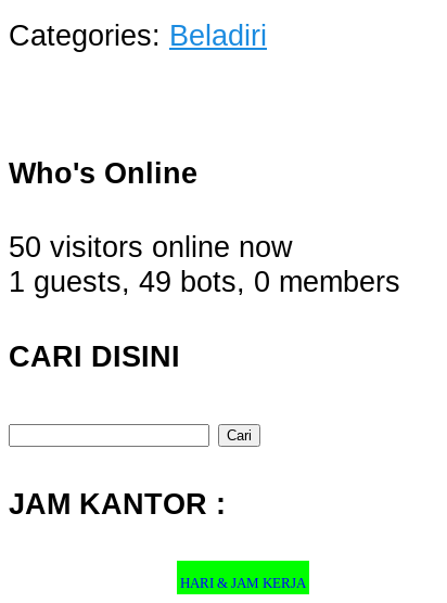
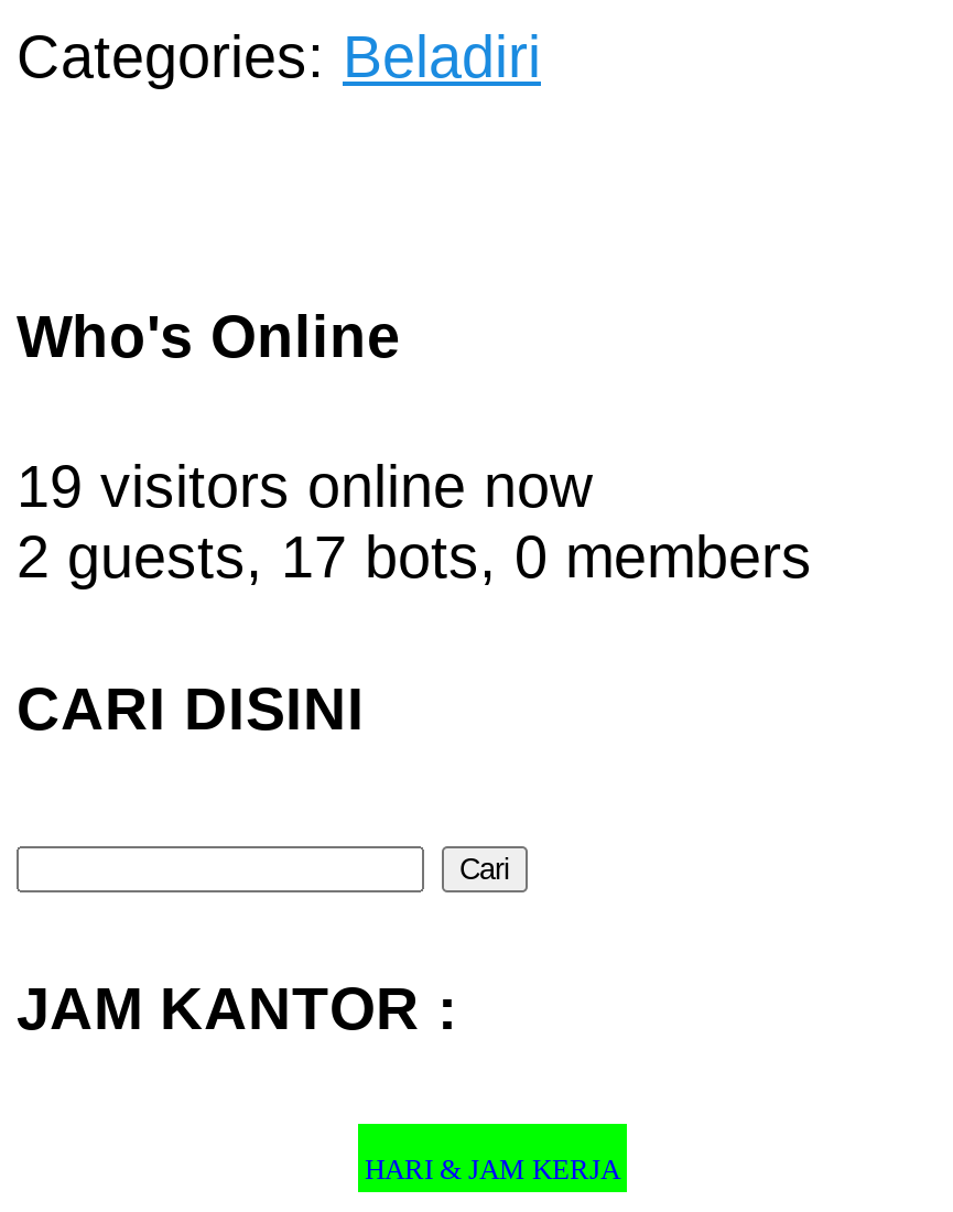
[9,230,293,264] 50 visitors online now -> [17,453,594,521] 19 visitors online now
[9,265,400,299] 1 guests, 49 bots, 0 members -> [17,523,812,591] 2 guests, 17 bots, 0 members

